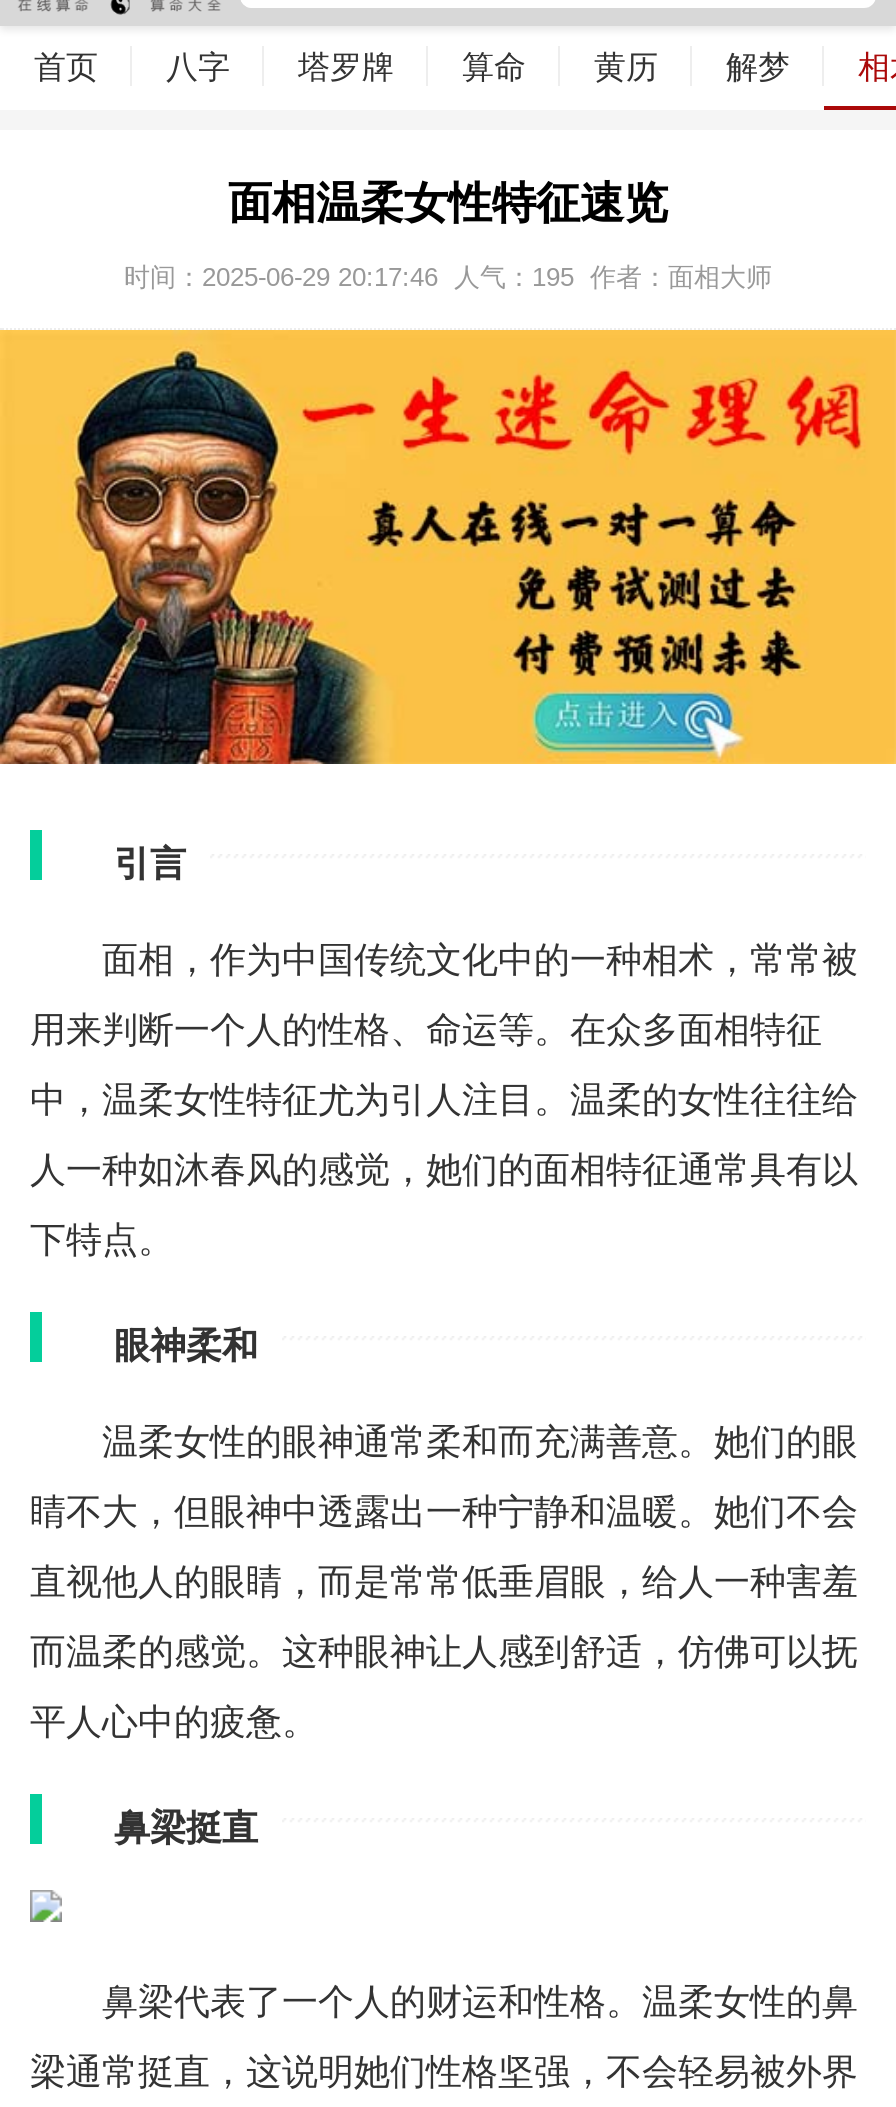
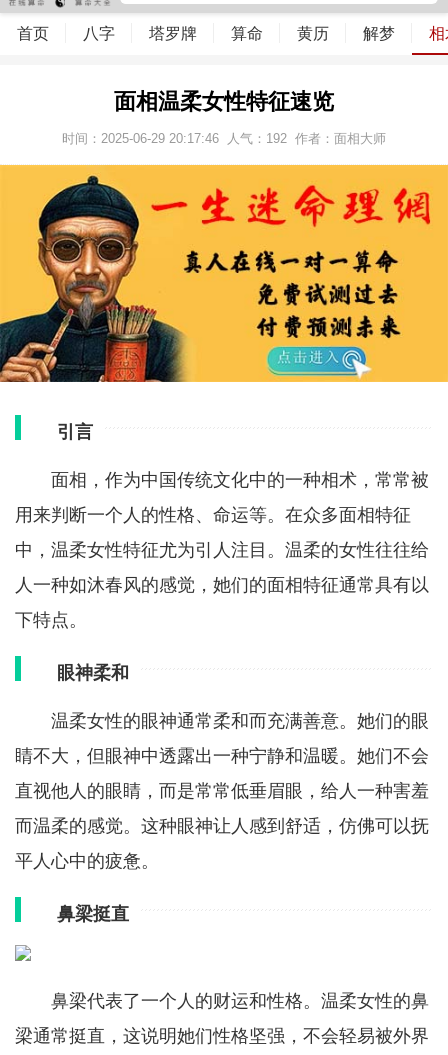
[124,262,772,292] 时间：2025-06-29 20:17:46 人气：195 作者：面相大师 -> [62,131,386,146] 时间：2025-06-29 20:17:46 人气：192 作者：面相大师

